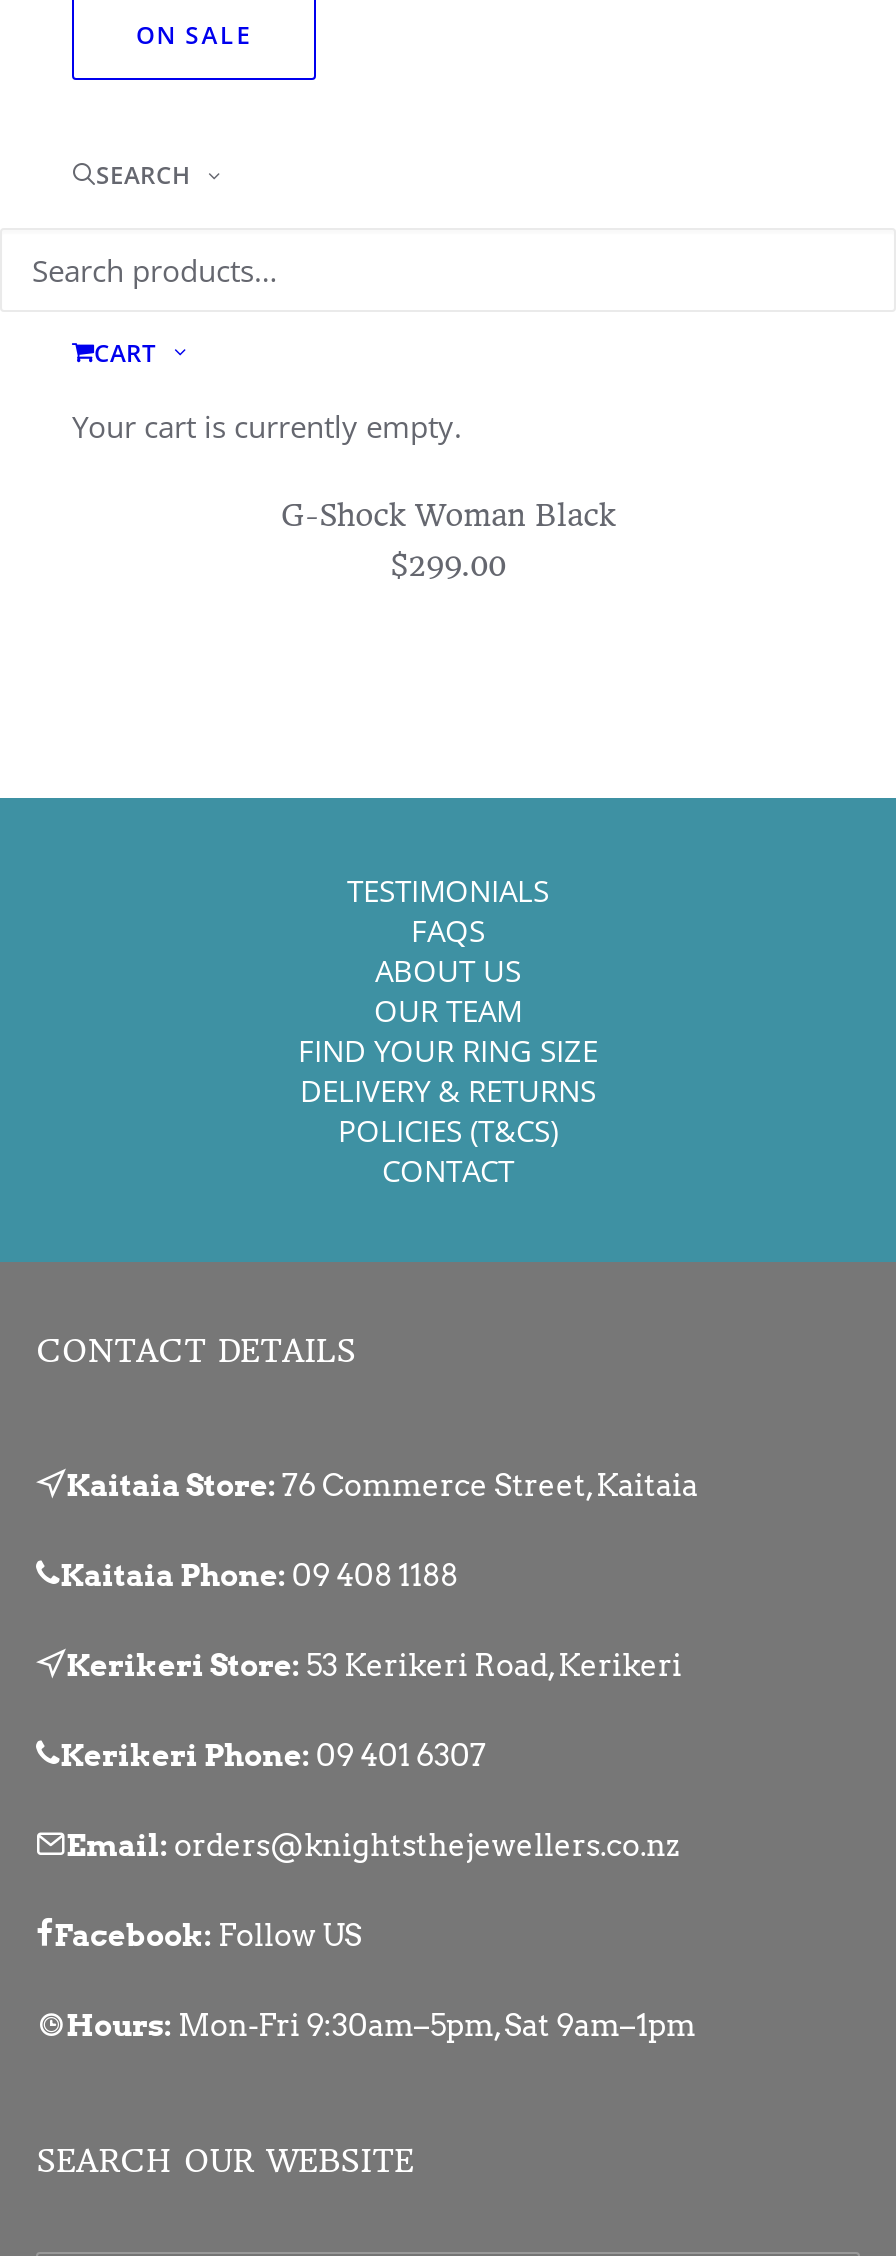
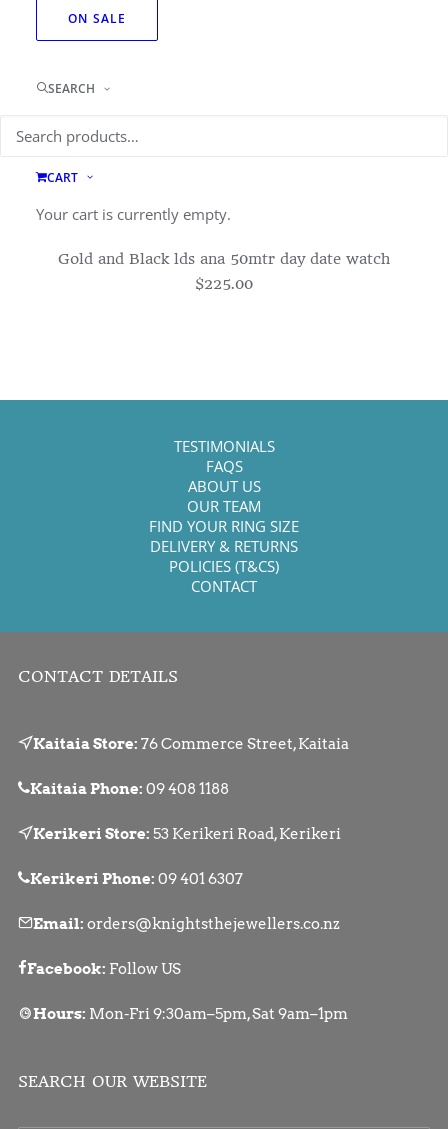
[281,498,615,584] G-Shock Woman Black | $299.00 -> [58,250,390,293] Gold and Black lds ana 50mtr day date watch | $225.00

